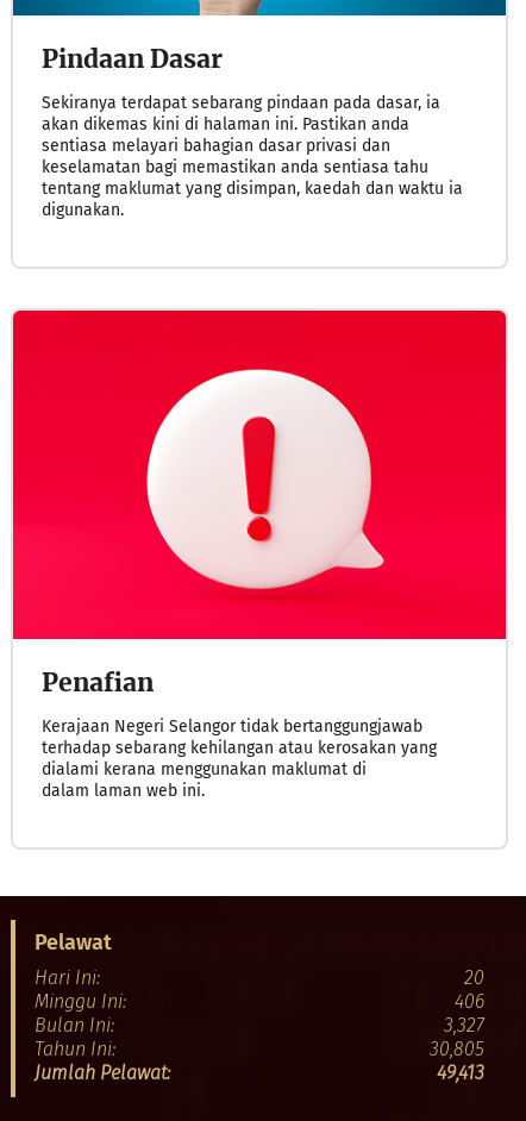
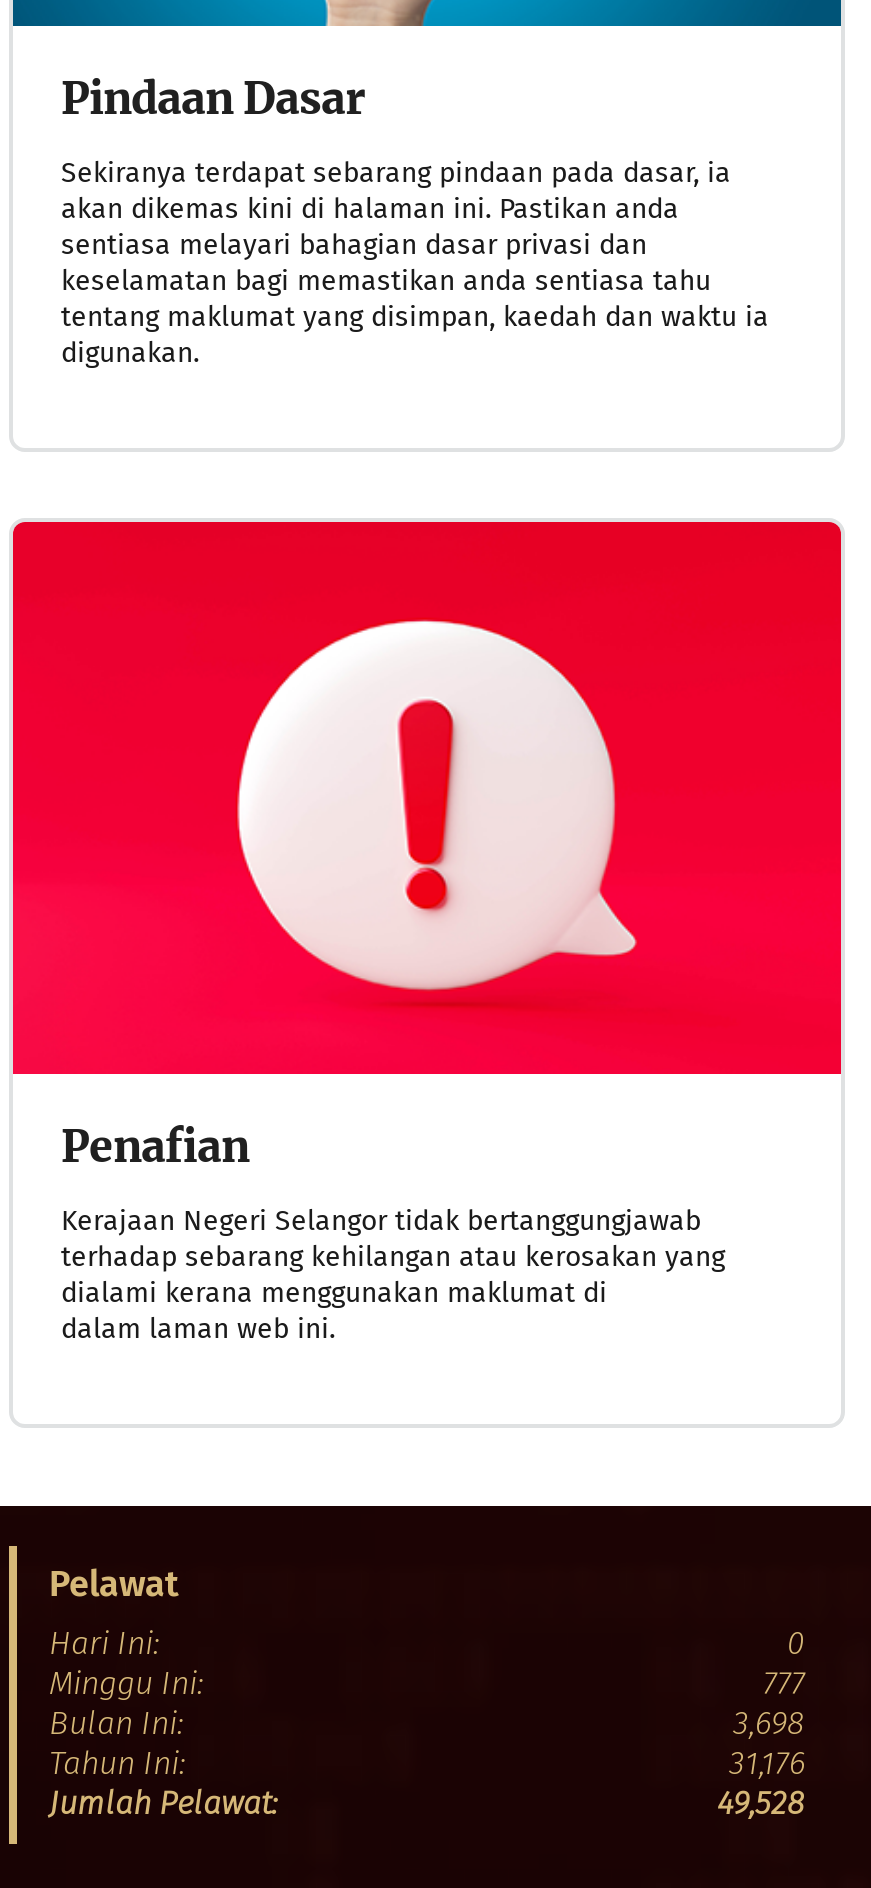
[464,966,484,989] 20 -> [787,1624,805,1662] 0
[455,990,484,1013] 406 -> [763,1664,805,1702] 777
[444,1014,484,1037] 3,327 -> [733,1704,805,1742] 3,698
[430,1038,484,1060] 30,805 -> [729,1744,805,1782] 31,176
[437,1061,484,1084] 49,413 -> [717,1784,805,1822] 49,528

